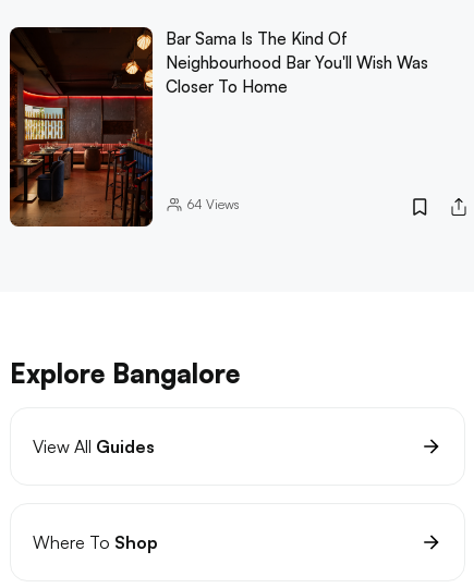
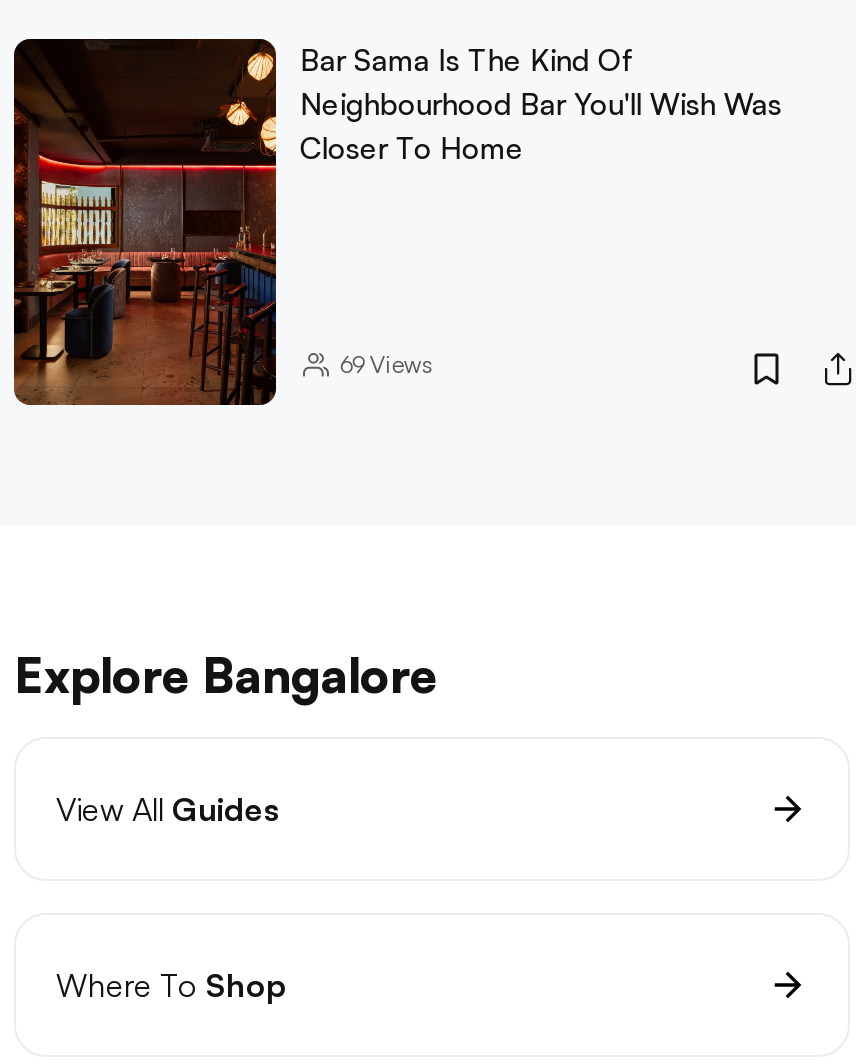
[187,196,240,212] 64Views -> [340,348,432,378] 69Views

